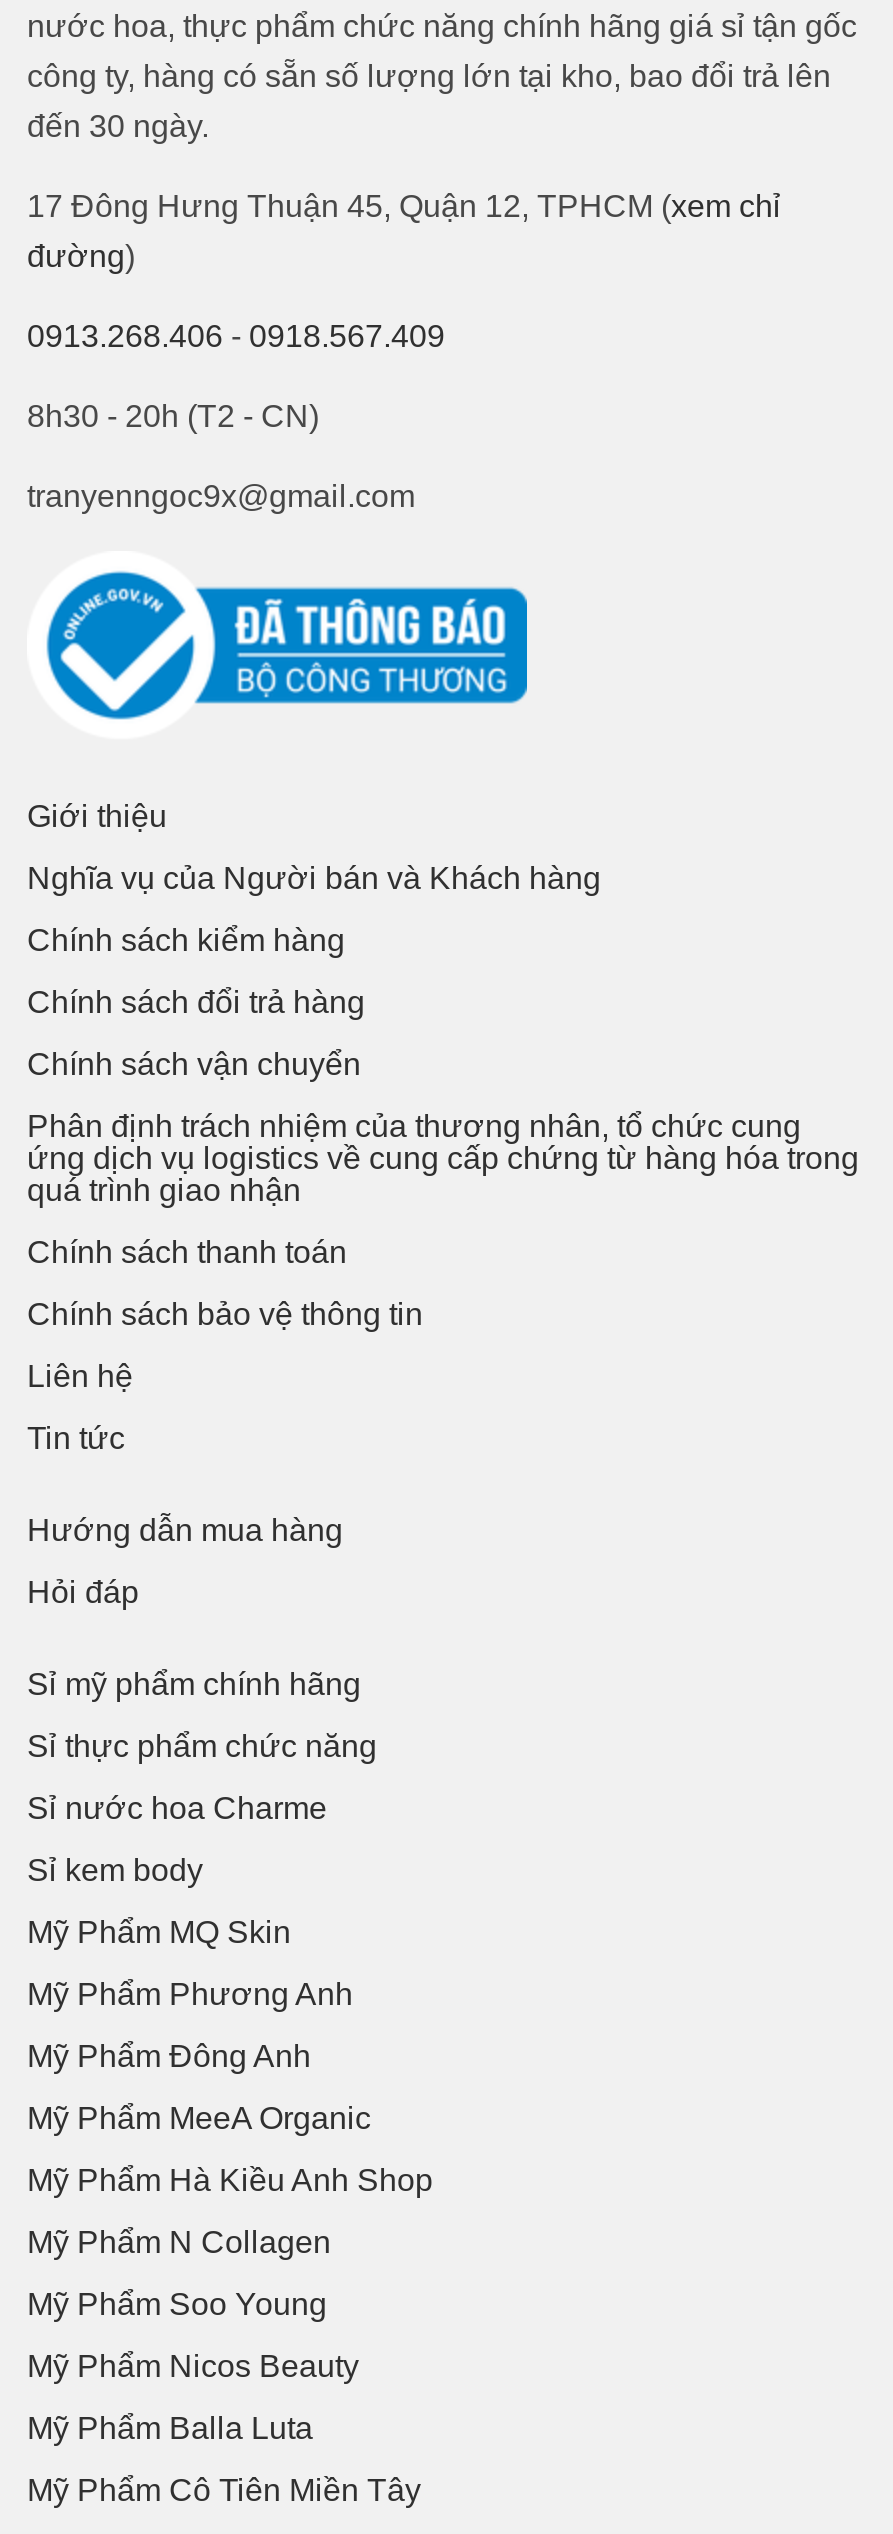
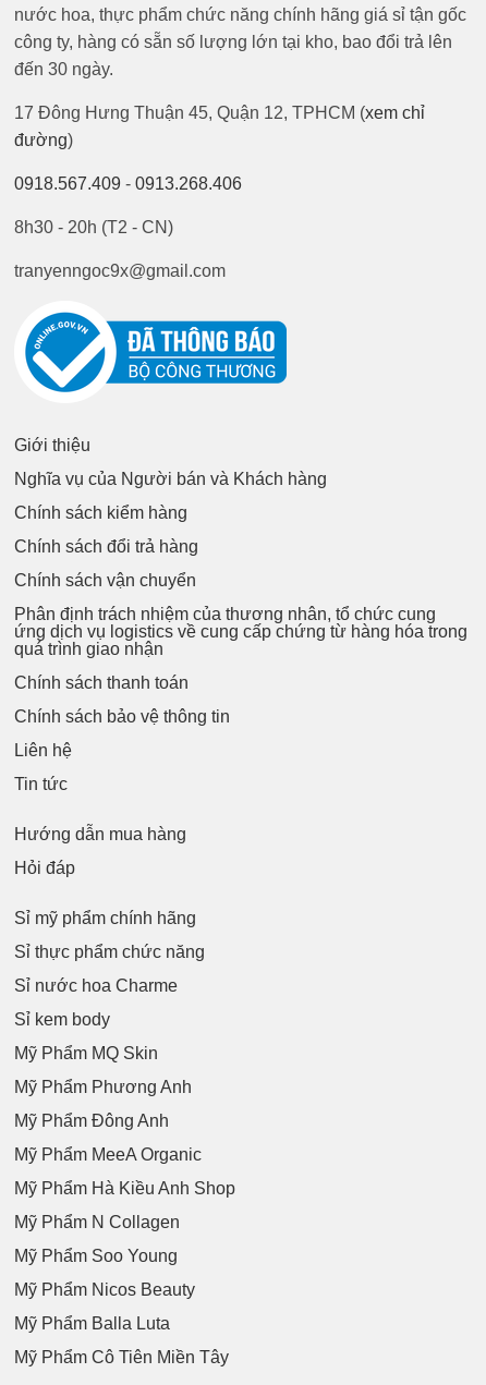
[27,319,445,353] 0913.268.406 - 0918.567.409 -> [14,174,242,193] 0918.567.409 - 0913.268.406

